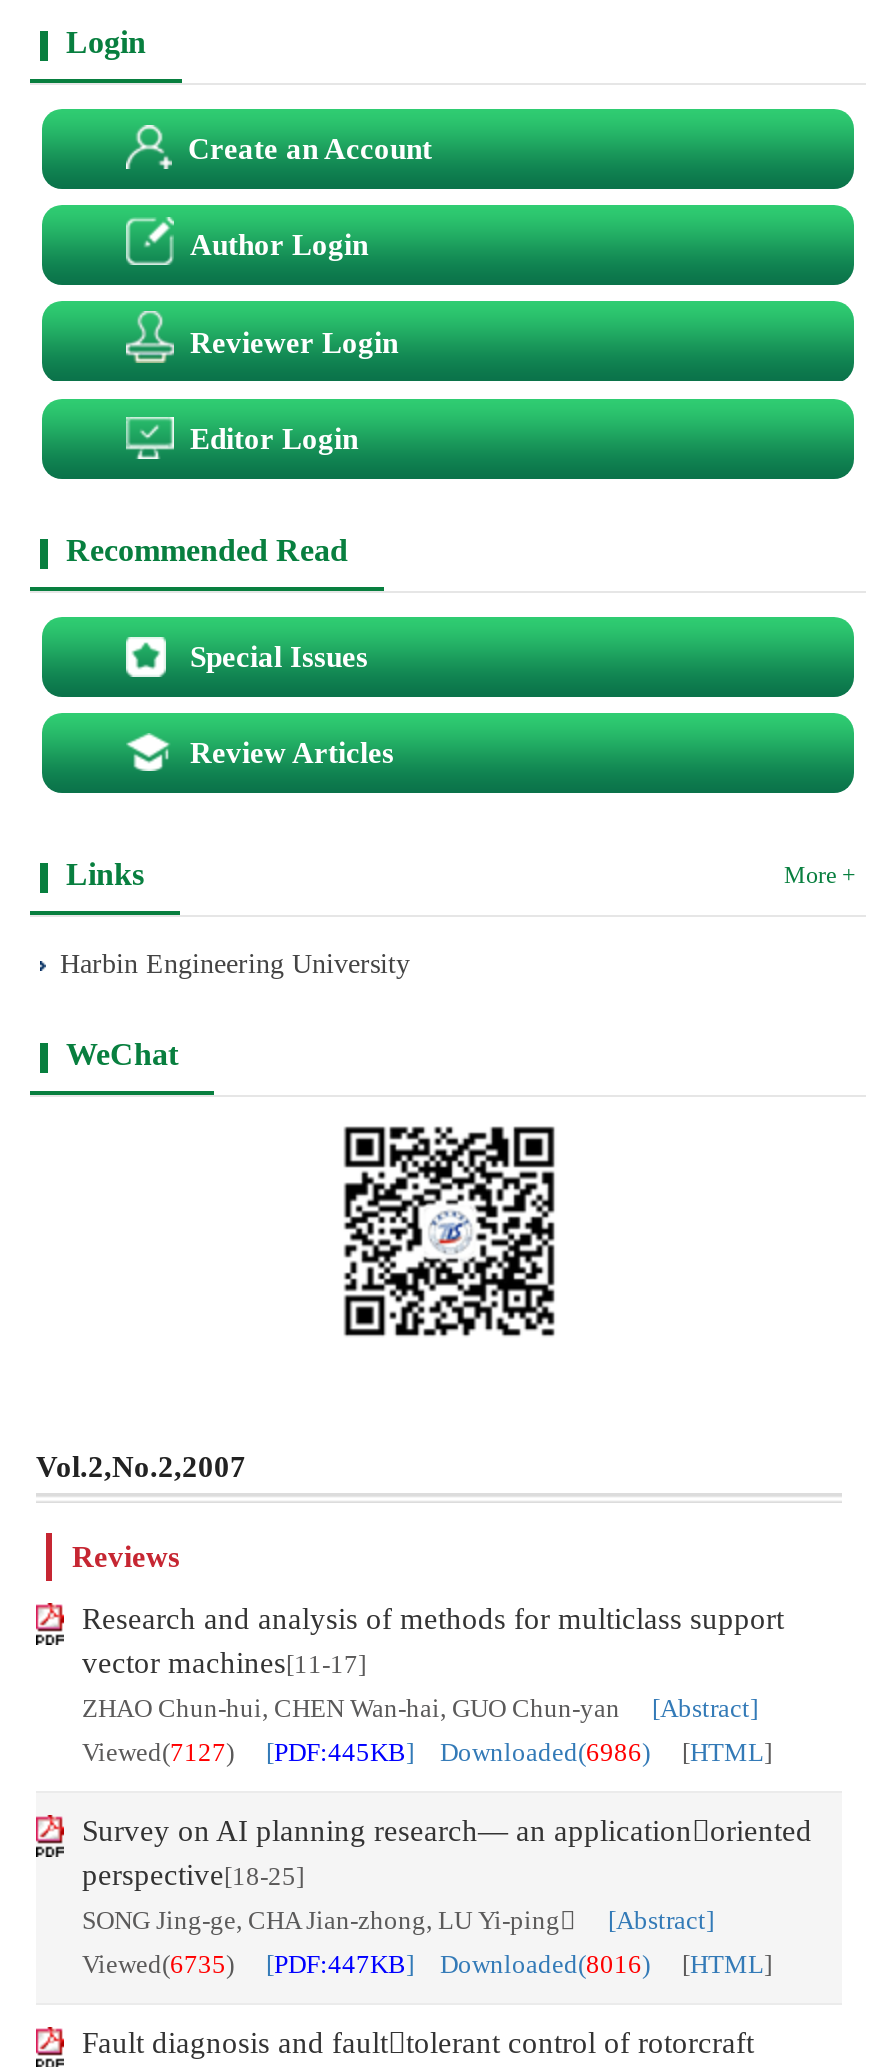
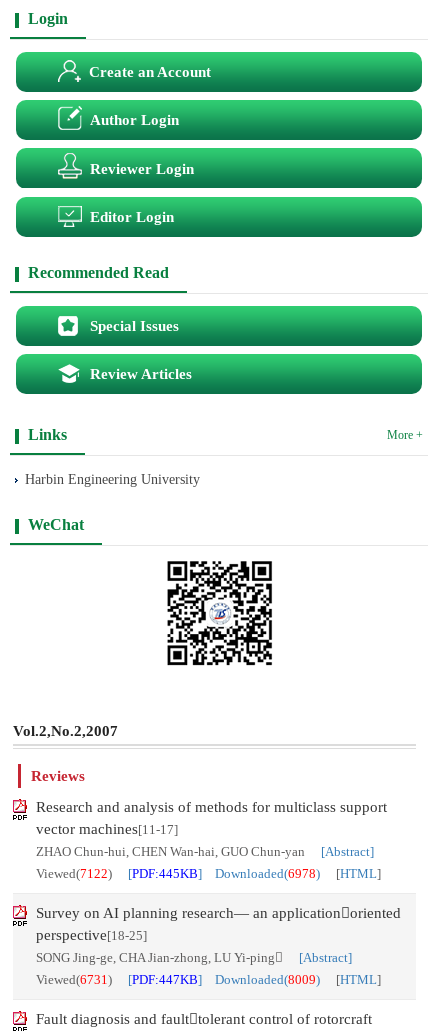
[82,1737,772,1767] Viewed(7127) [PDF:445KB] Downloaded(6986) [HTML] -> [36,866,381,881] Viewed(7122) [PDF:445KB] Downloaded(6978) [HTML]
[82,1949,772,1979] Viewed(6735) [PDF:447KB] Downloaded(8016) [HTML] -> [36,972,381,987] Viewed(6731) [PDF:447KB] Downloaded(8009) [HTML]

